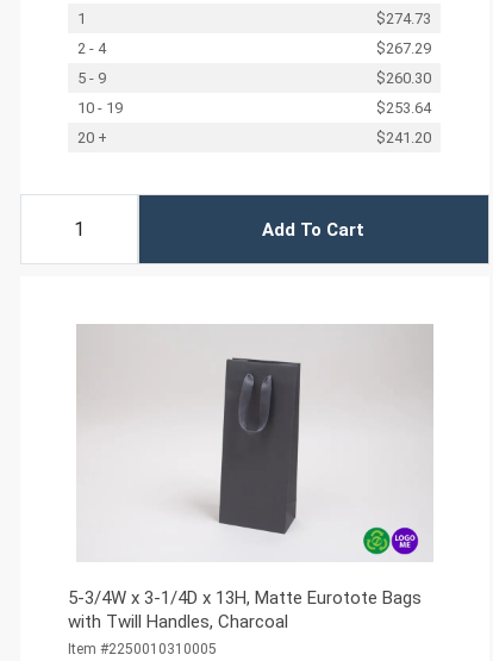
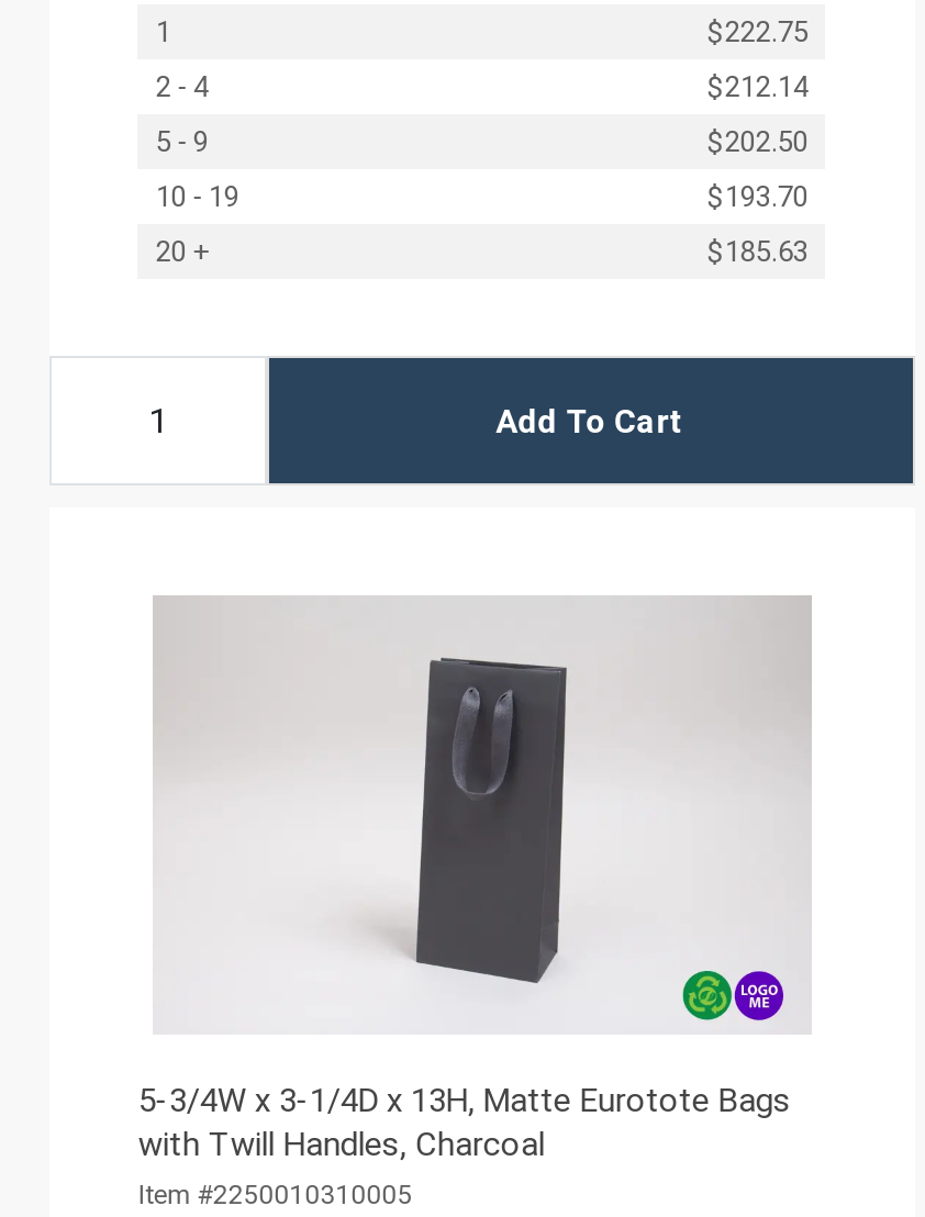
[377,10,432,27] $274.73 -> [707,15,808,48] $222.75
[377,39,432,57] $267.29 -> [707,70,808,103] $212.14
[377,69,432,87] $260.30 -> [707,125,808,158] $202.50
[377,99,432,117] $253.64 -> [707,180,808,213] $193.70
[377,129,432,146] $241.20 -> [707,235,808,268] $185.63

